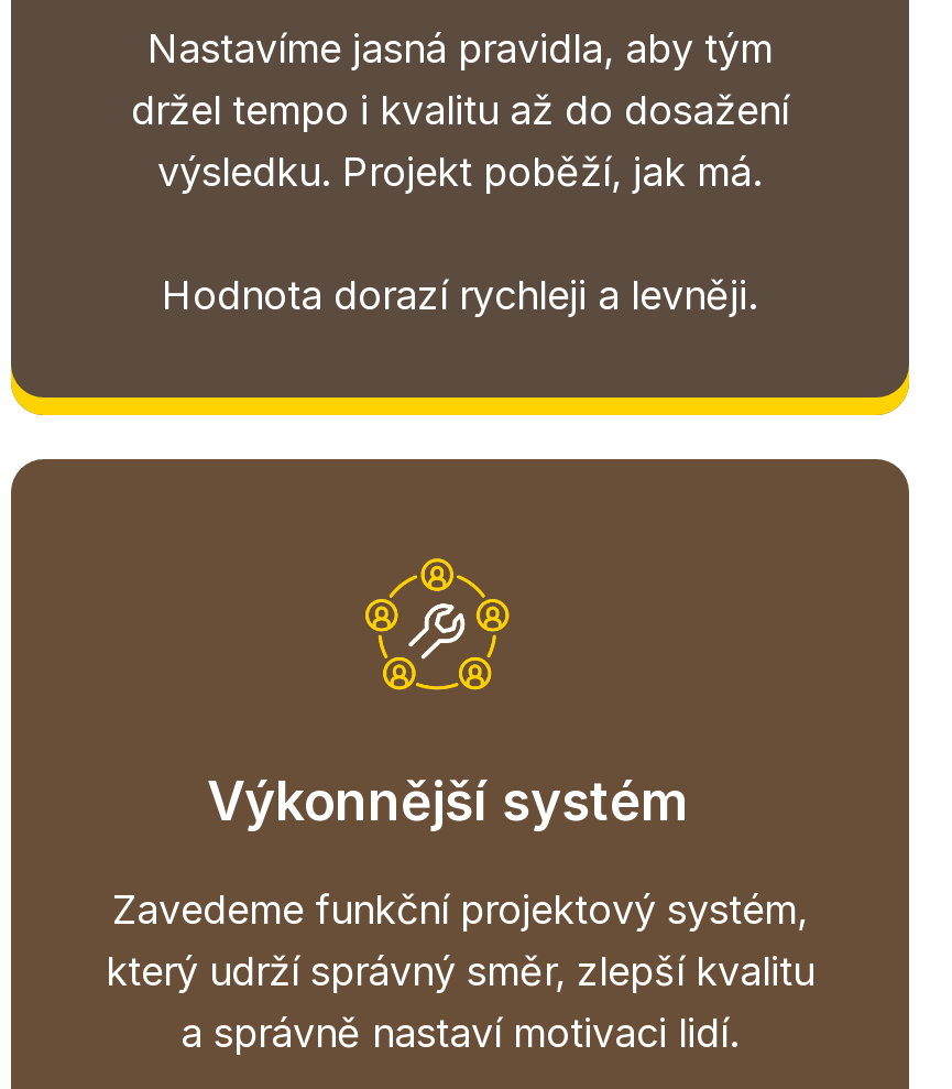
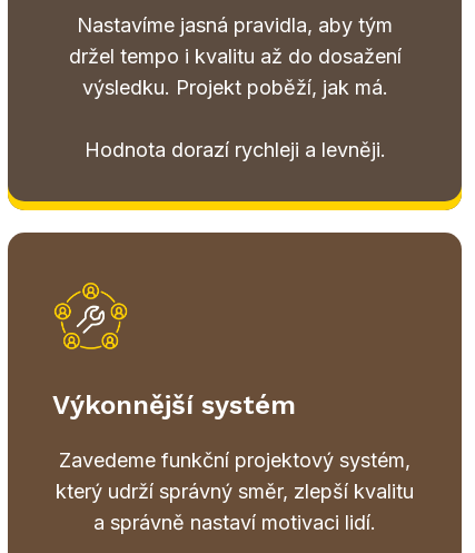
none -> [53,282,128,350] [image]
[363,556,511,693] [image] -> none

